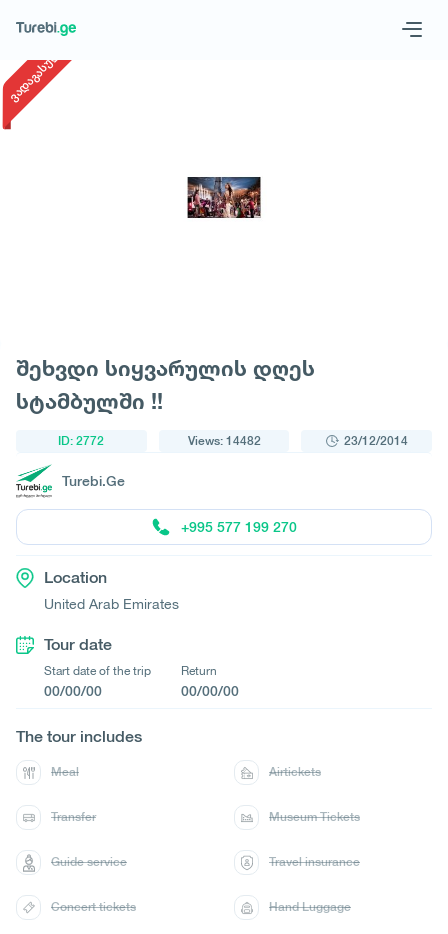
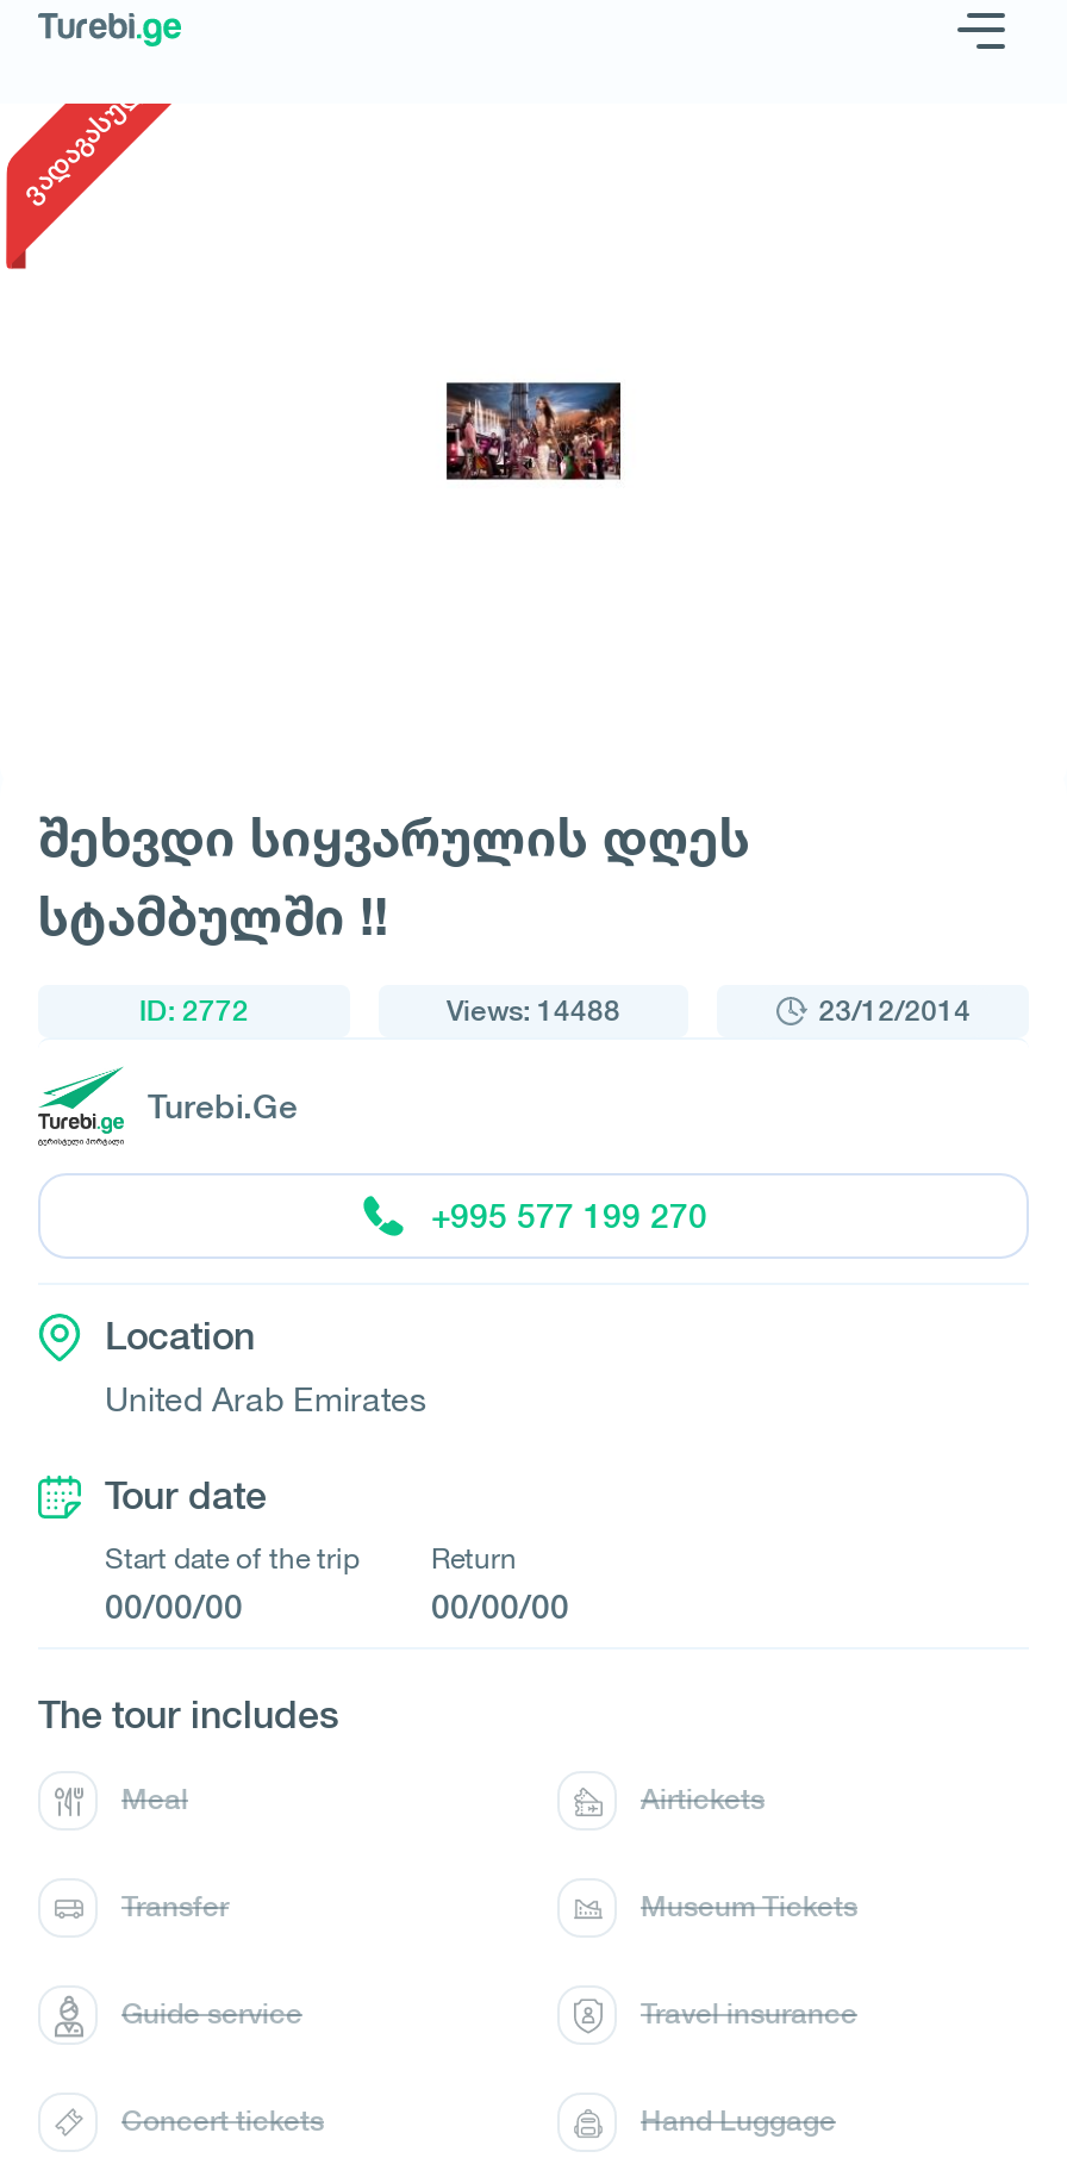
[187,434,260,448] Views: 14482 -> [447,994,620,1028] Views: 14488

